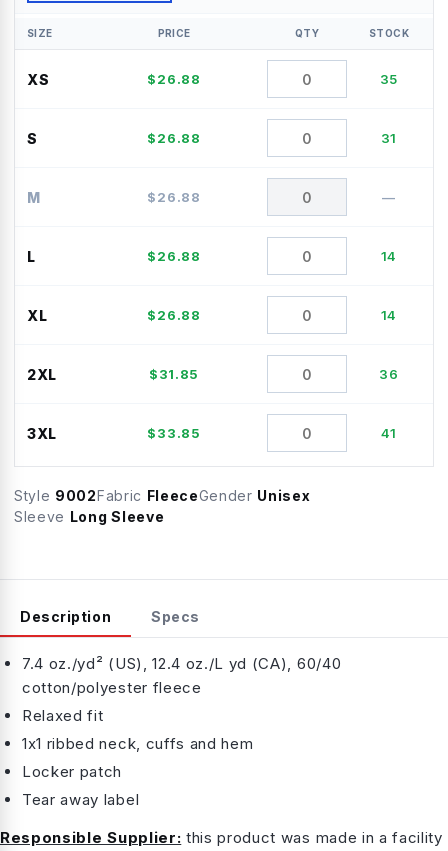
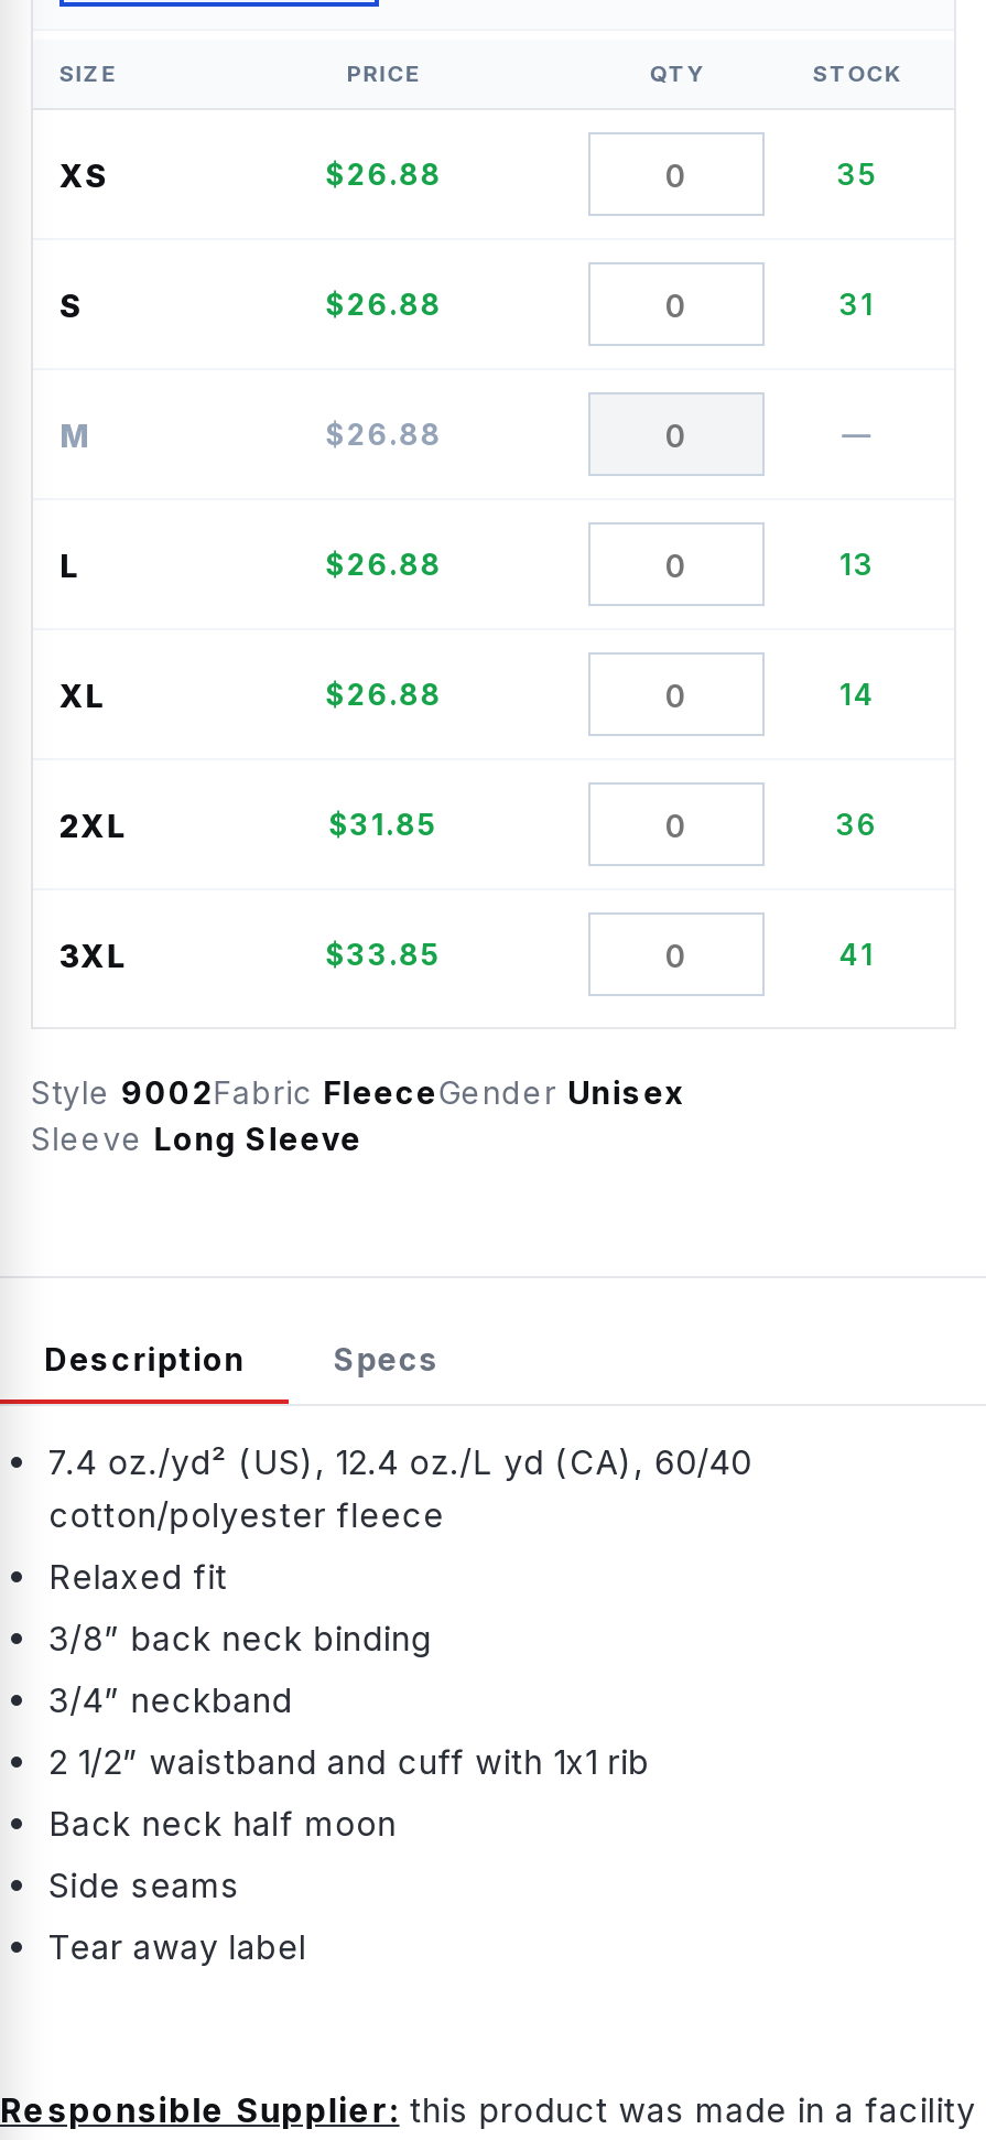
[381,248,397,264] 14 -> [839,547,875,582] 13
[22,734,253,781] 1x1 ribbed neck, cuffs and hem | Locker patch -> [48,1618,650,1906] 3/8” back neck binding | 3/4” neckband | 2 1/2” waistband and cuff with 1x1 rib | Back neck half moon | Side seams

